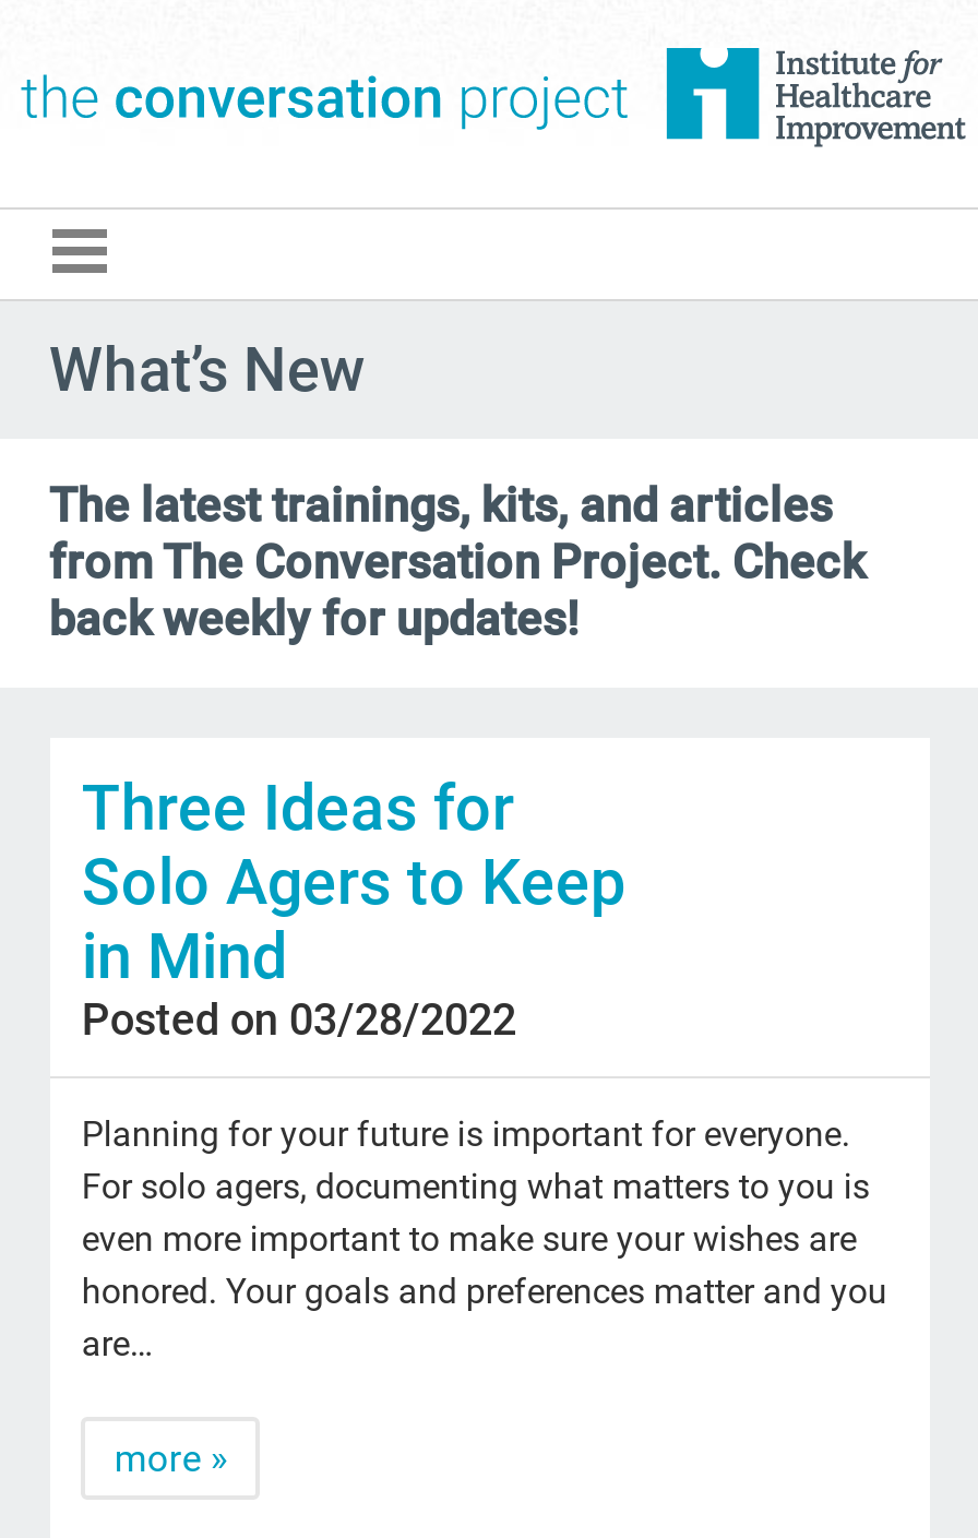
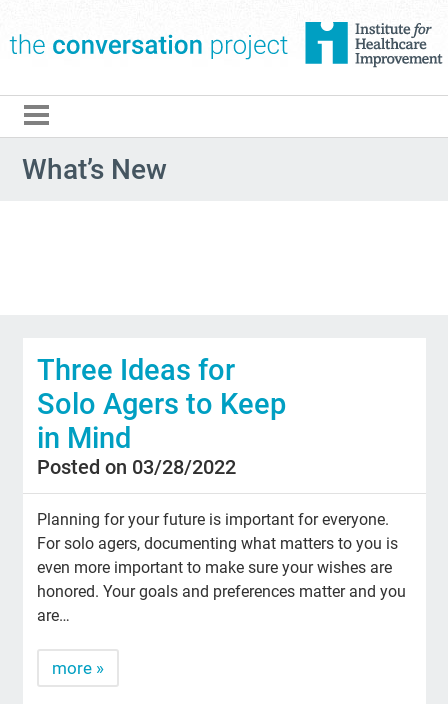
[49,478,865,646] The latest trainings, kits, and articles | from The Conversation Project. Check | back weekly for updates! -> none

